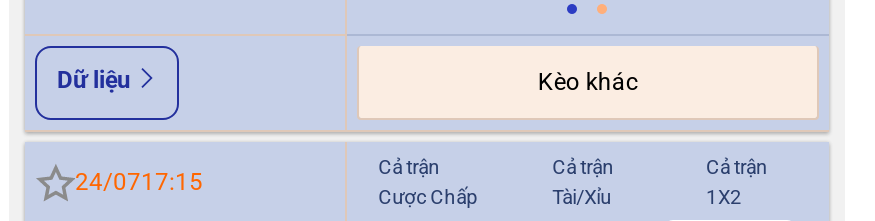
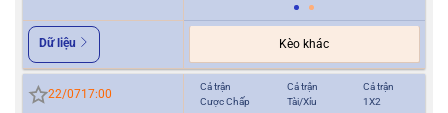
[75,169,203,197] 24/0717:15 -> [48,87,112,101] 22/0717:00

